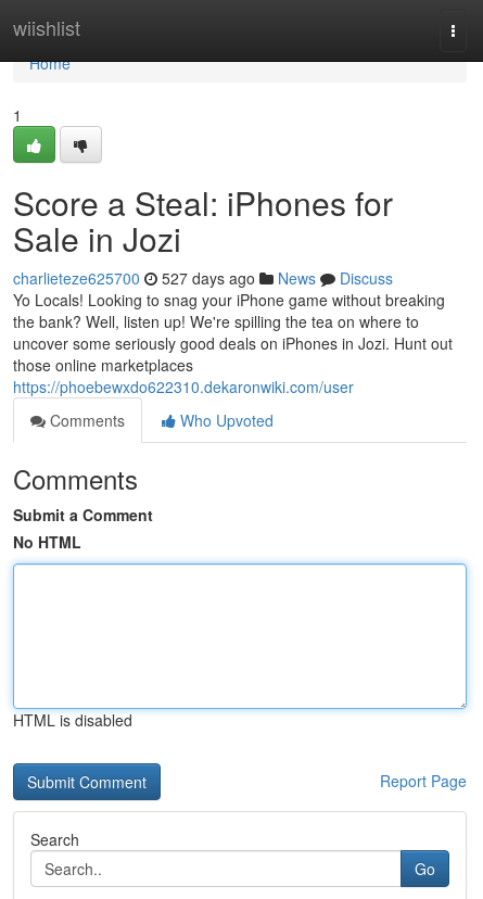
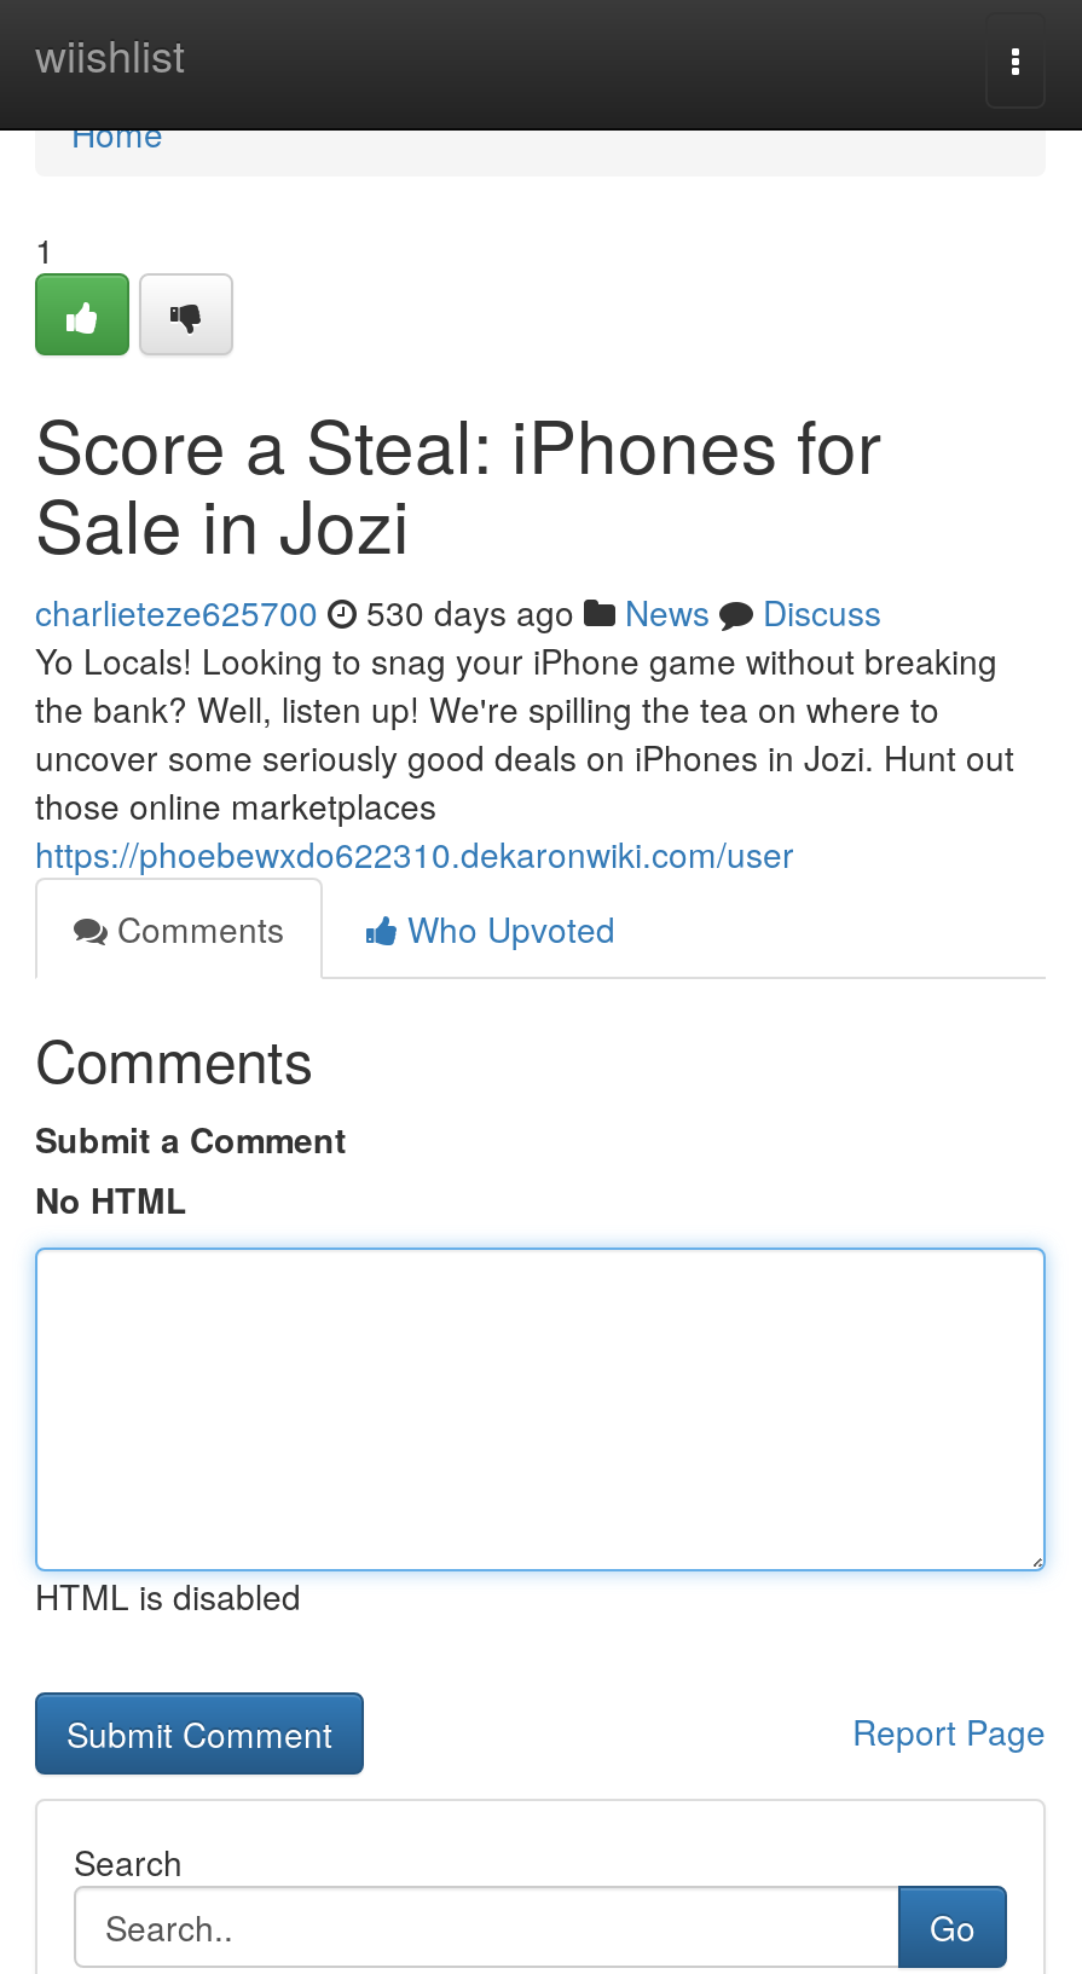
[13,267,393,289] charlieteze625700 527 days ago News Discuss -> [35,587,881,636] charlieteze625700 530 days ago News Discuss

